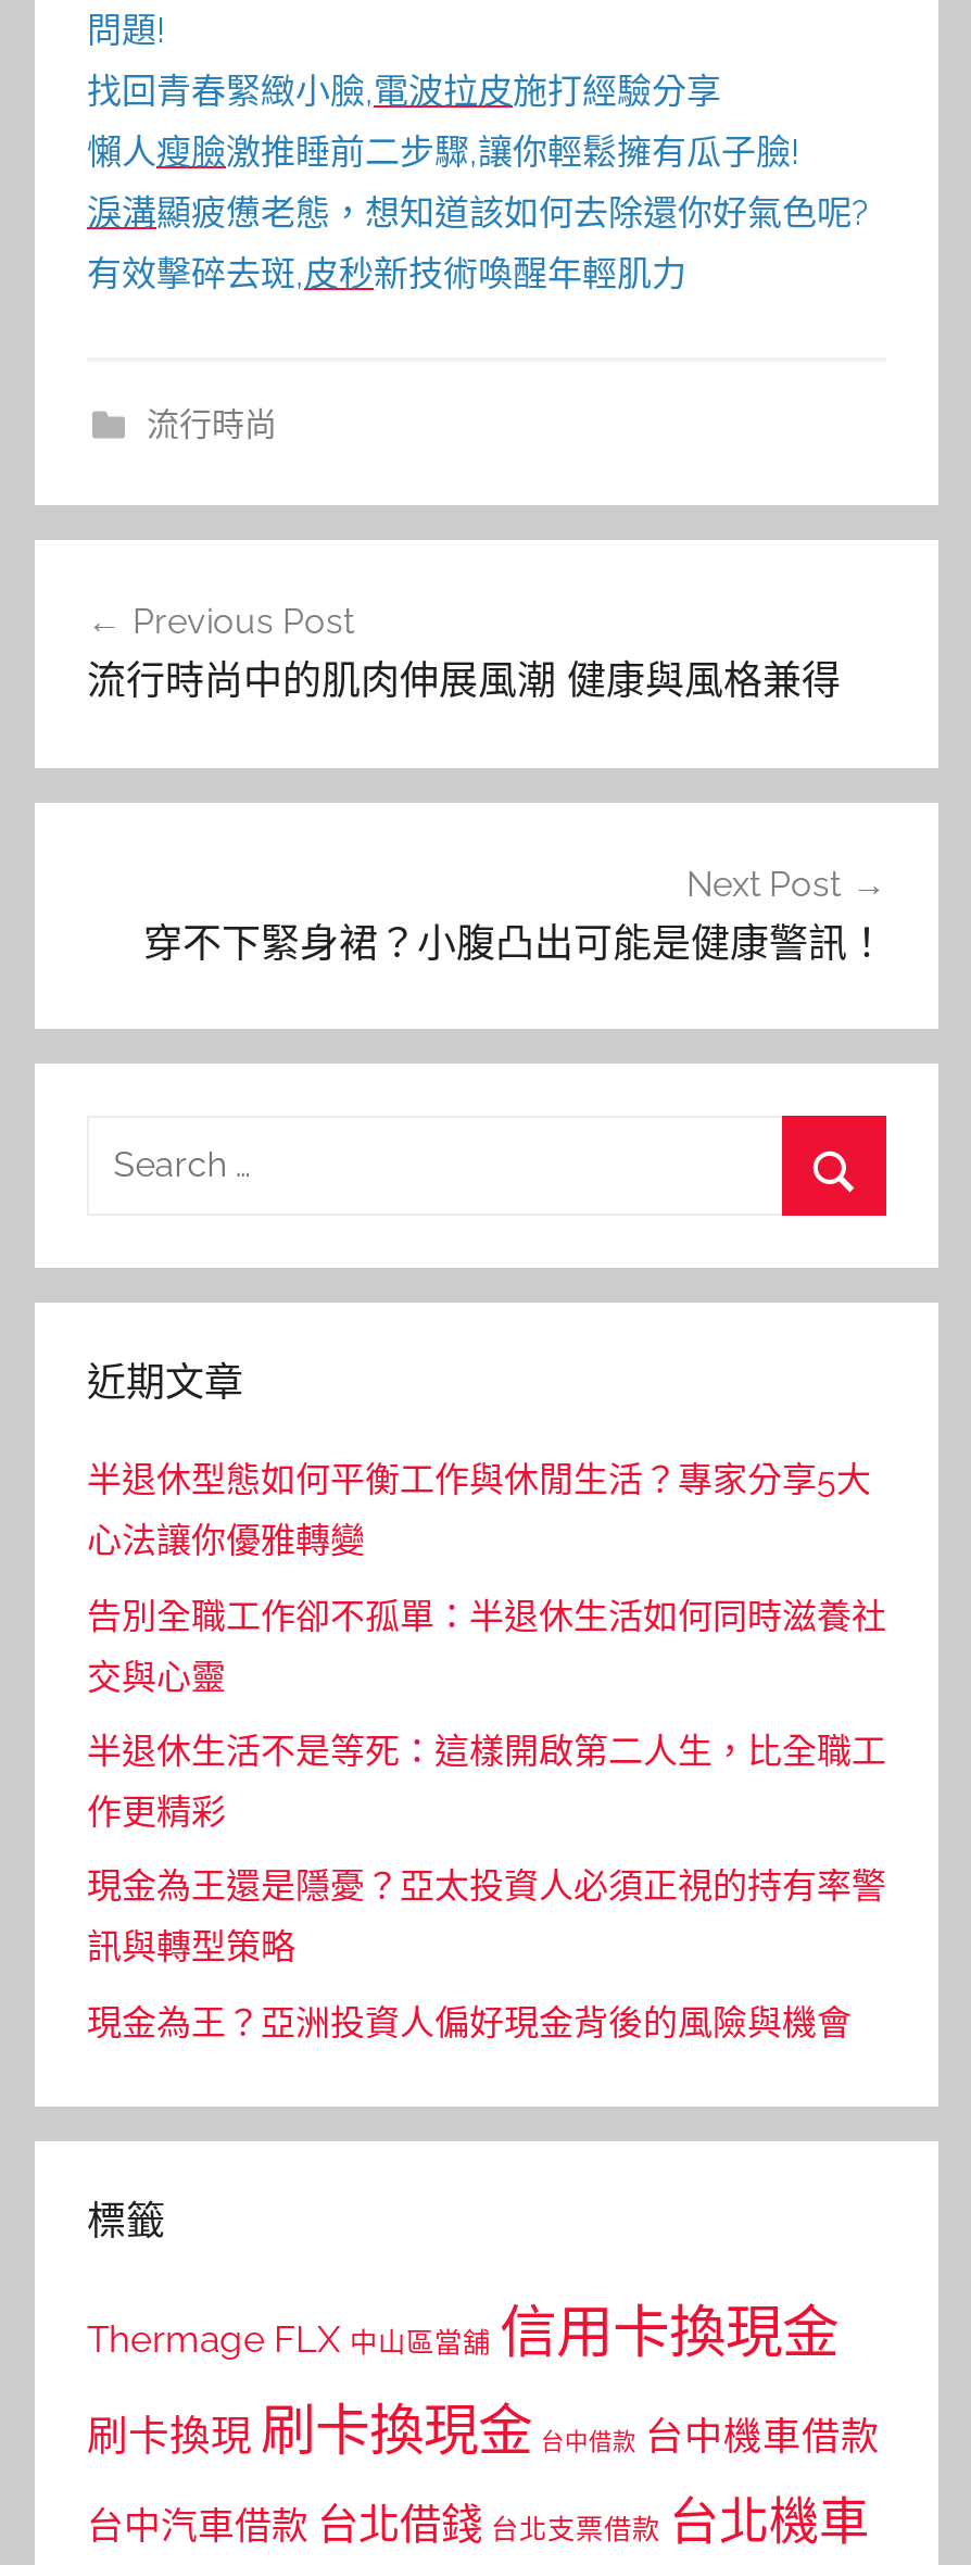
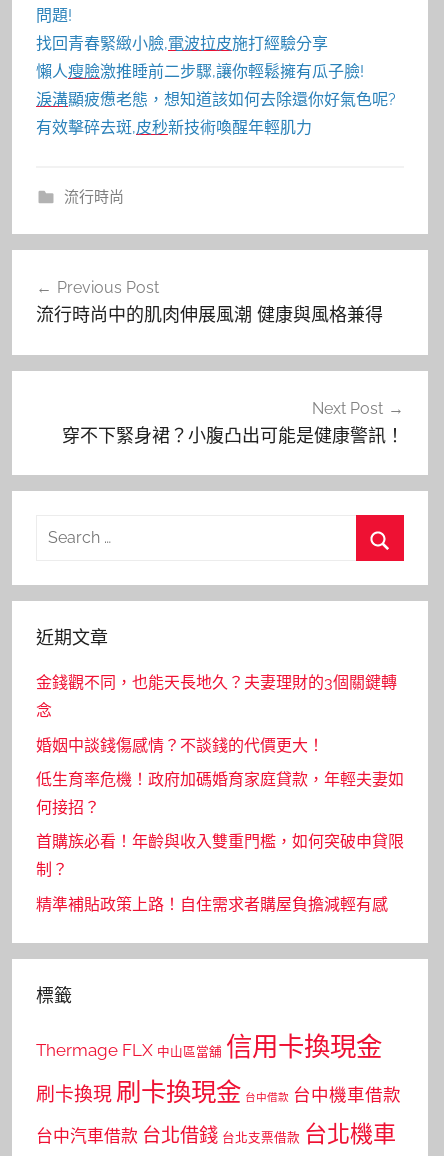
[87,1460,886,2043] 半退休型態如何平衡工作與休閒生活？專家分享5大 | 心法讓你優雅轉變 | 告別全職工作卻不孤單：半退休生活如何同時滋養社 | 交與心靈 | 半退休生活不是等死：這樣開啟第二人生，比全職工 | 作更精彩 | 現金為王還是隱憂？亞太投資人必須正視的持有率警 | 訊與轉型策略 | 現金為王？亞洲投資人偏好現金背後的風險與機會 -> [36,673,404,914] 金錢觀不同，也能天長地久？夫妻理財的3個關鍵轉 | 念 | 婚姻中談錢傷感情？不談錢的代價更大！ | 低生育率危機！政府加碼婚育家庭貸款，年輕夫妻如 | 何接招？ | 首購族必看！年齡與收入雙重門檻，如何突破申貸限 | 制？ | 精準補貼政策上路！自住需求者購屋負擔減輕有感

